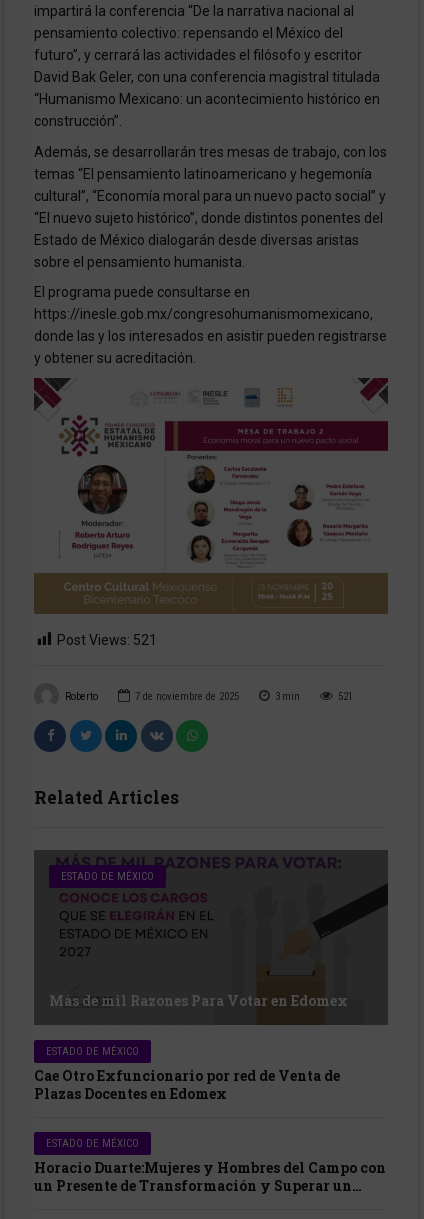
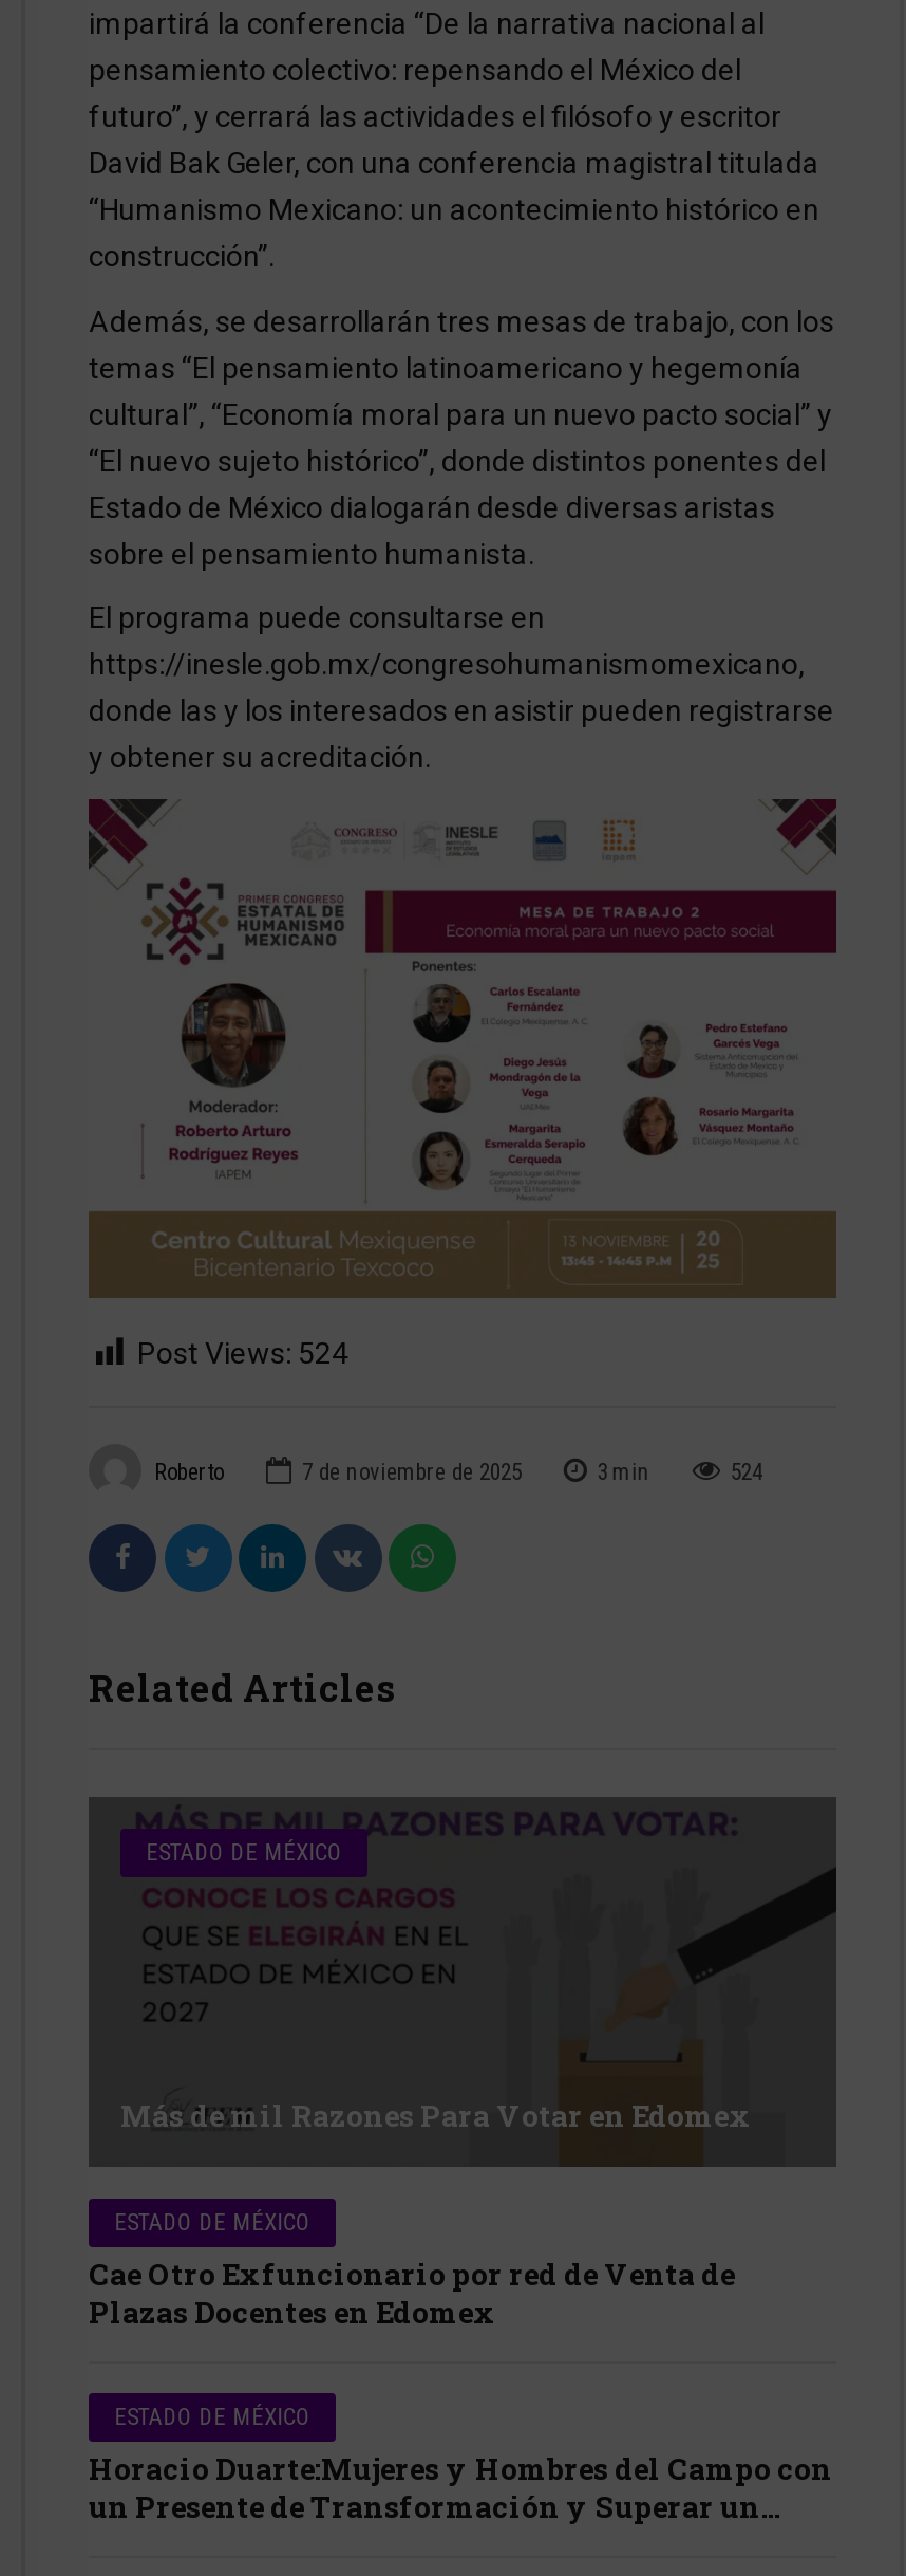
[57,632,157,648] Post Views: 521 -> [137,1336,348,1370] Post Views: 524
[338,690,353,703] 521 -> [731,1459,762,1487] 524

